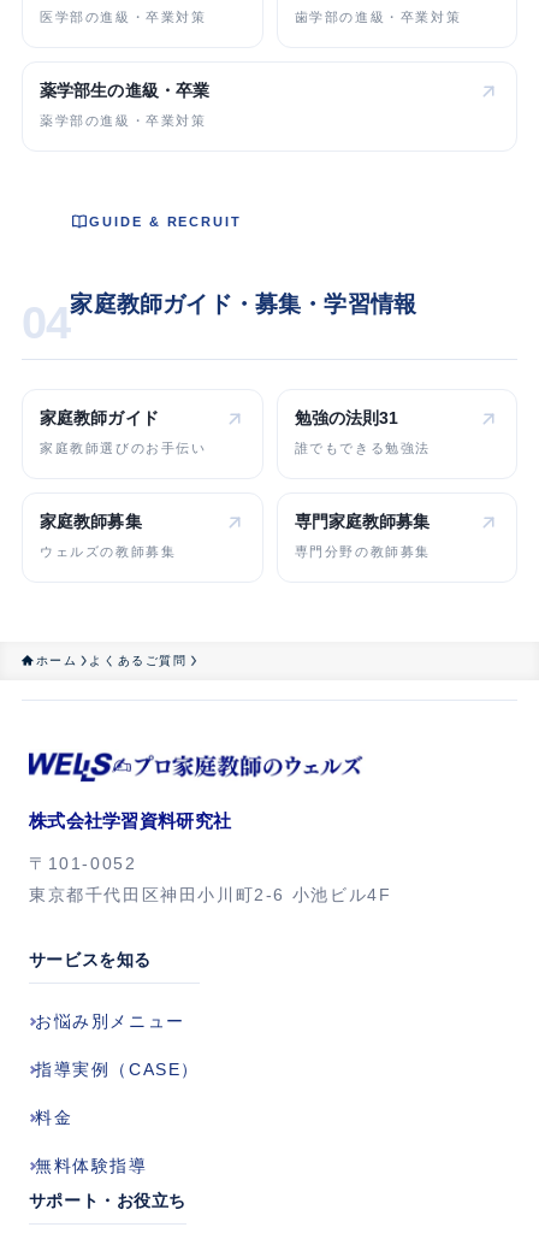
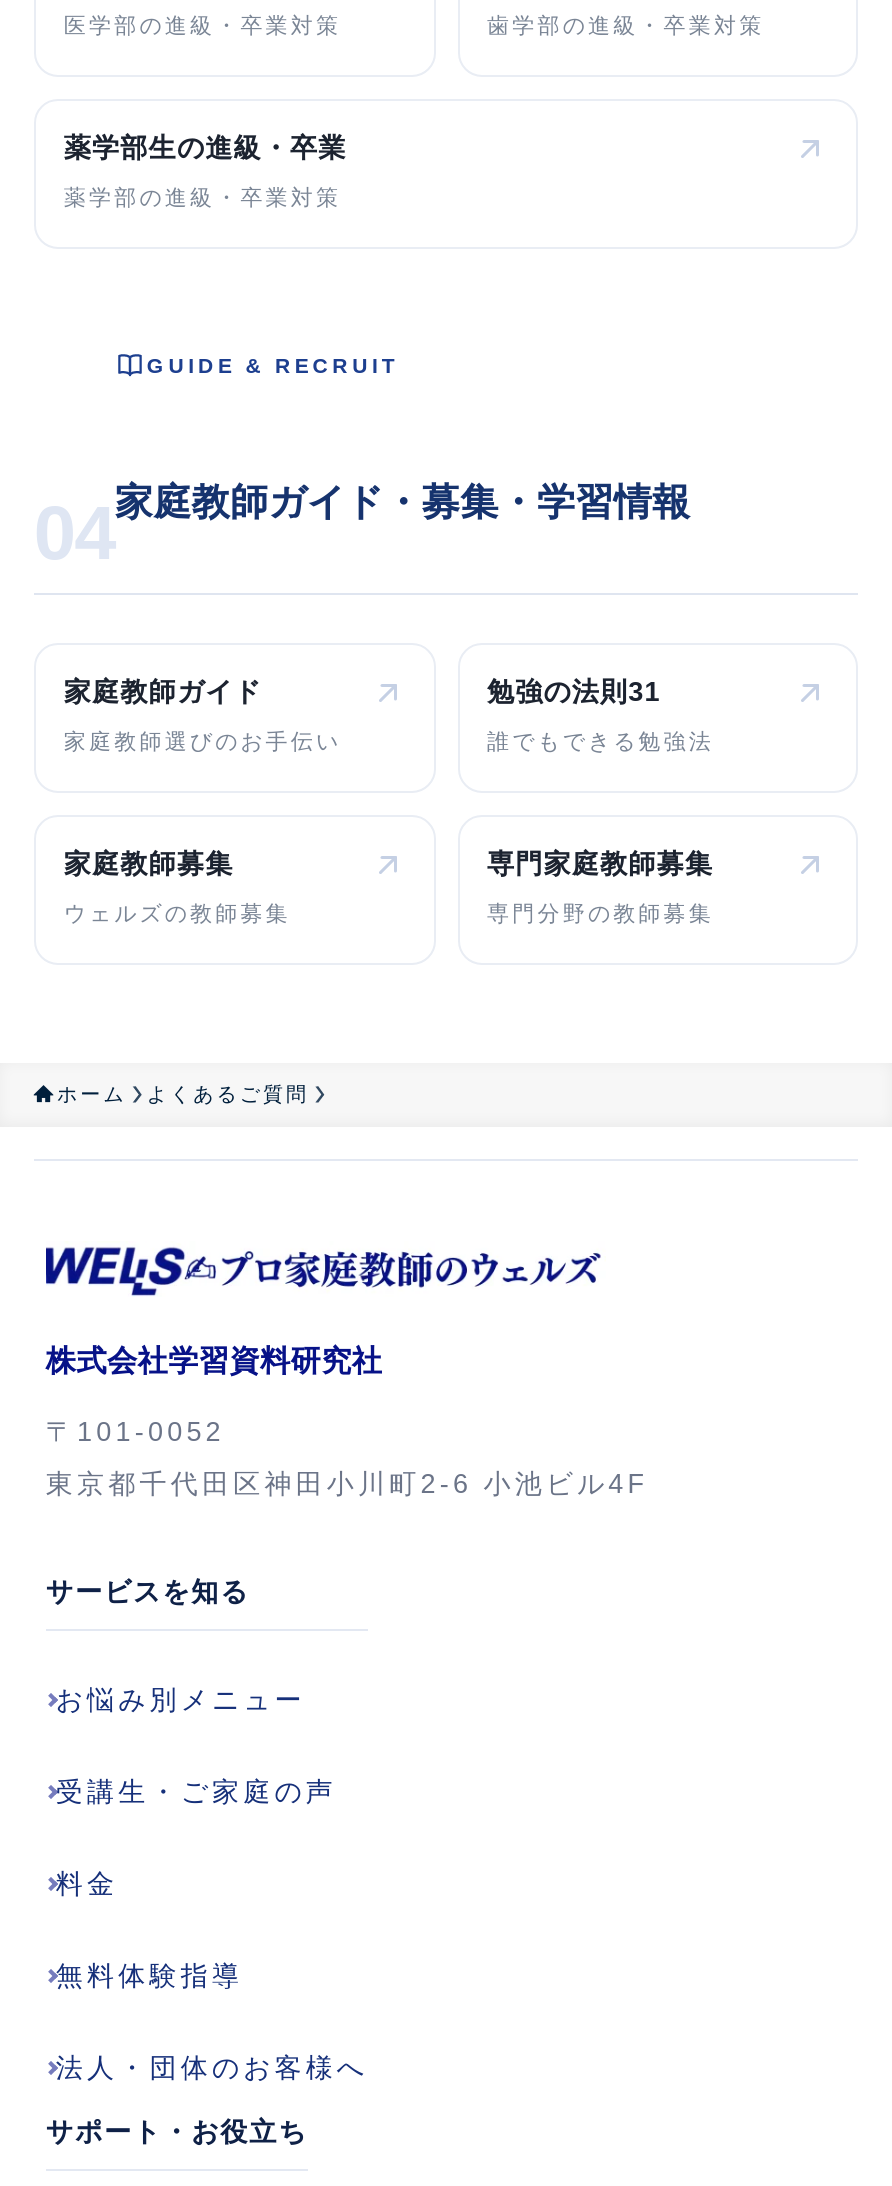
[35,1061,200,1079] 指導実例（CASE） -> [56,1777,337,1807] 受講生・ご家庭の声
none -> [56,2053,368,2083] 法人・団体のお客様へ

